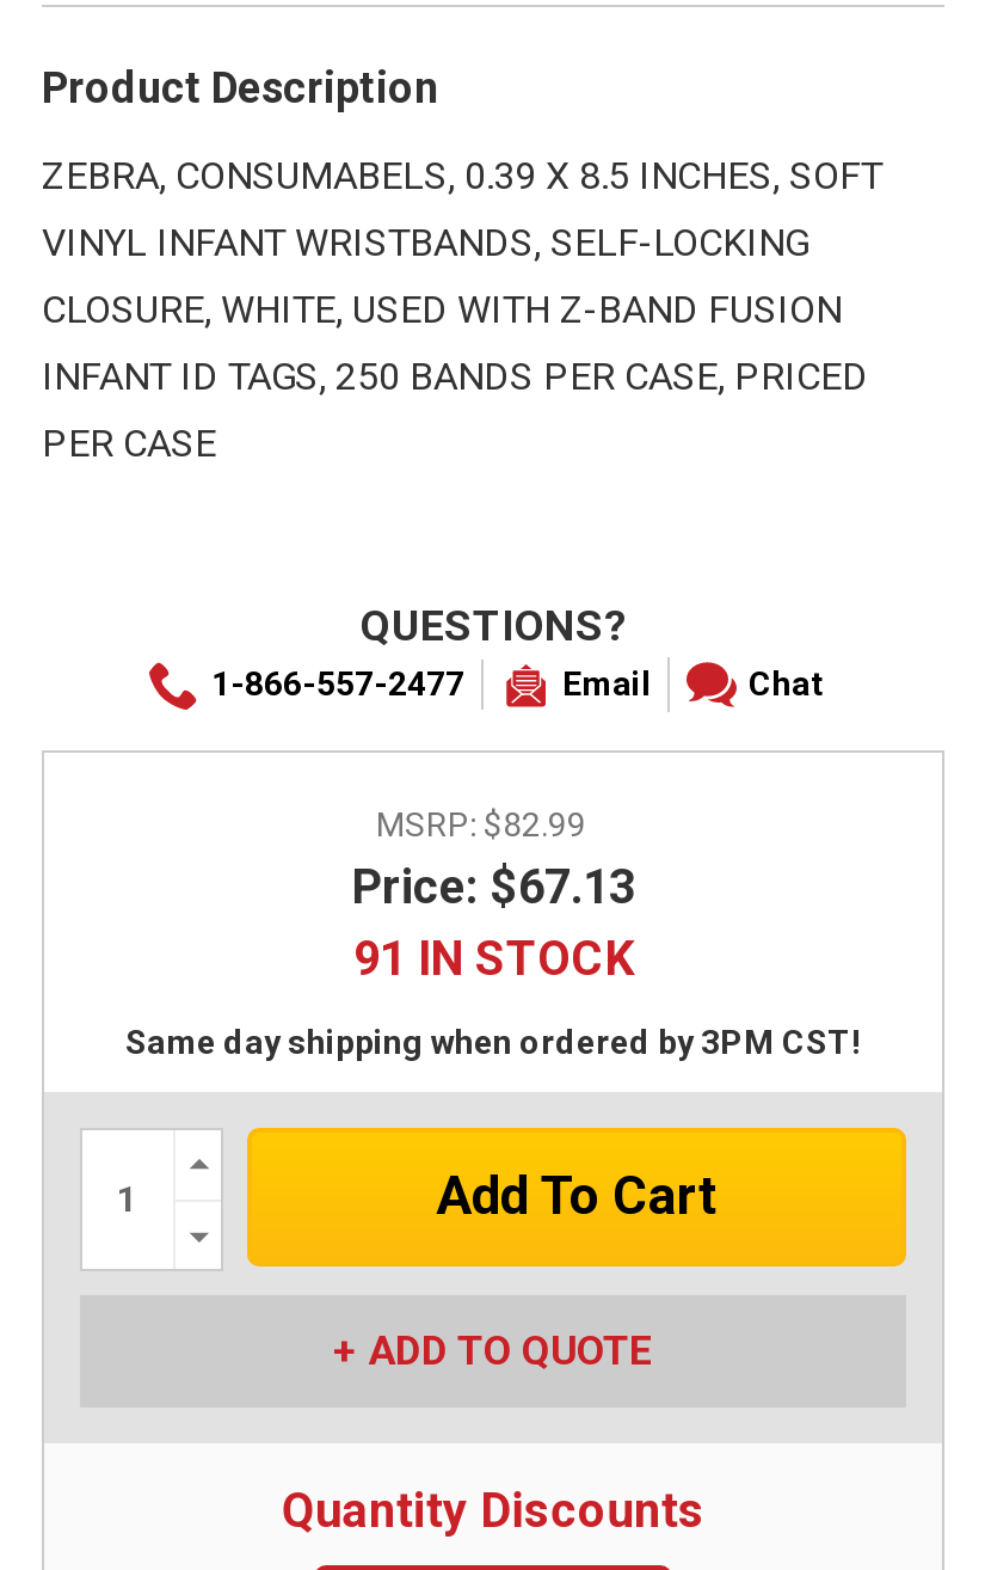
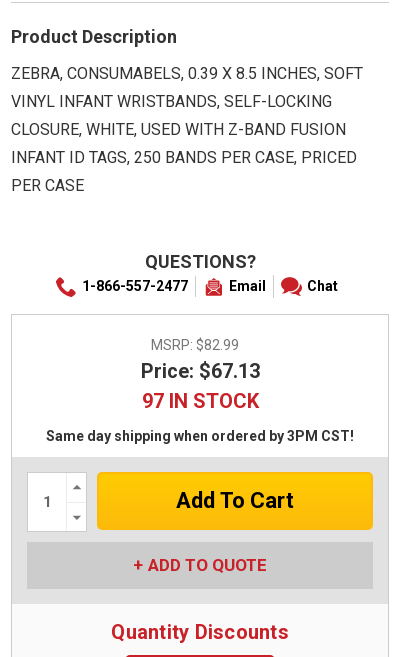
[353,929,633,987] 91 IN STOCK -> [141,389,258,413] 97 IN STOCK

